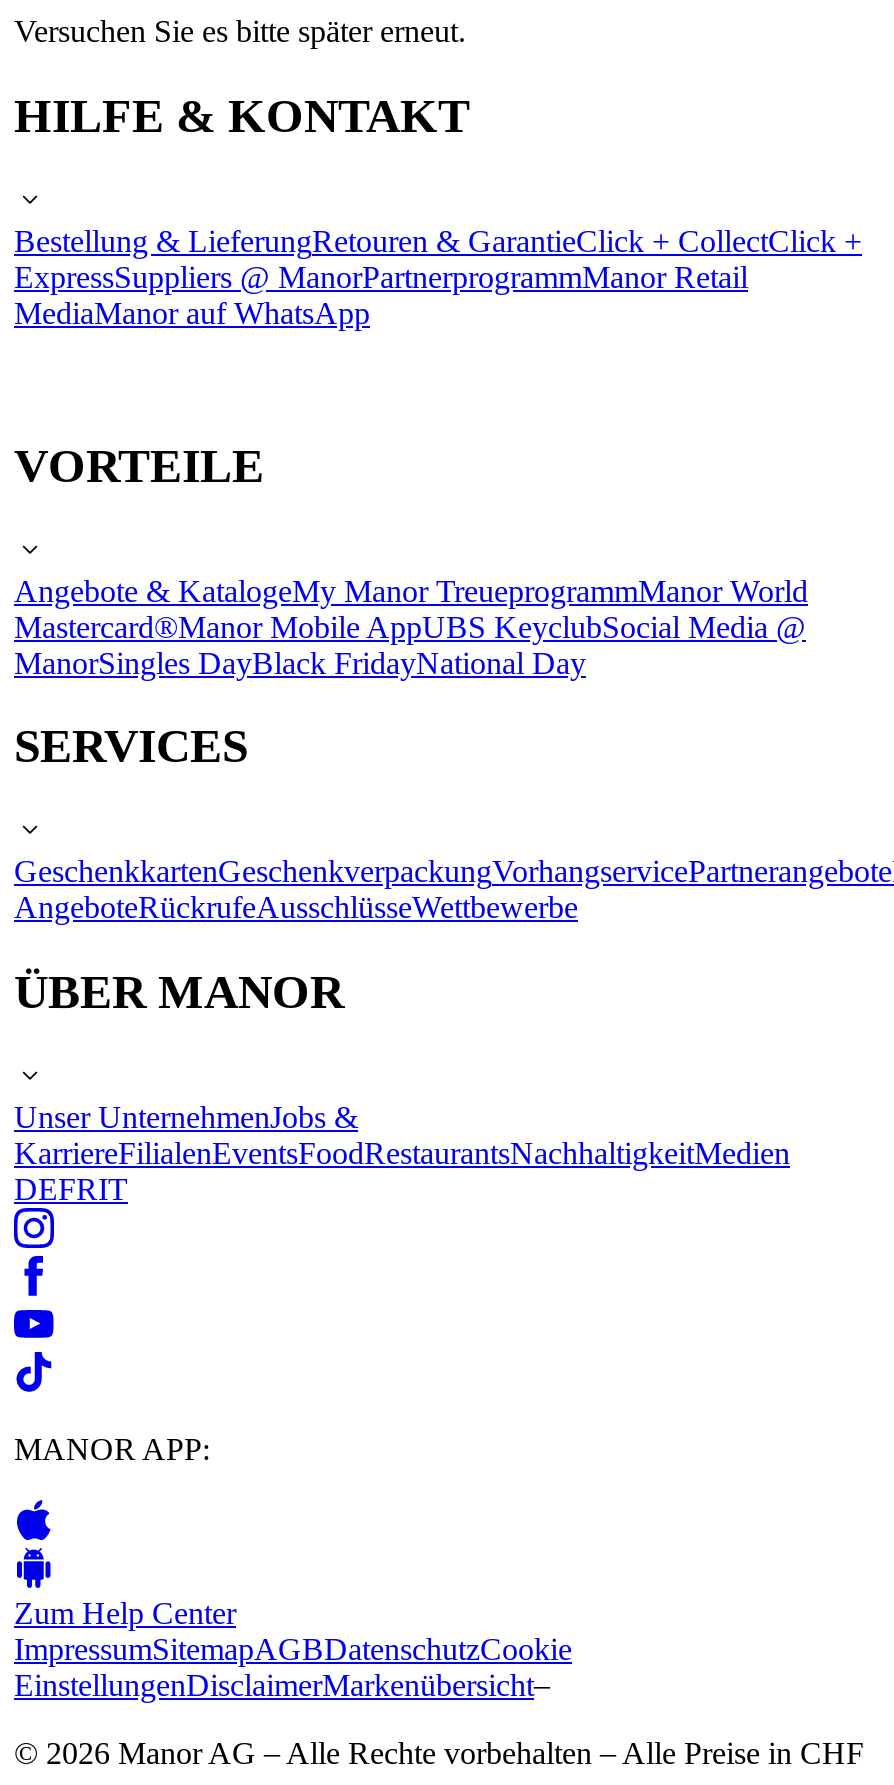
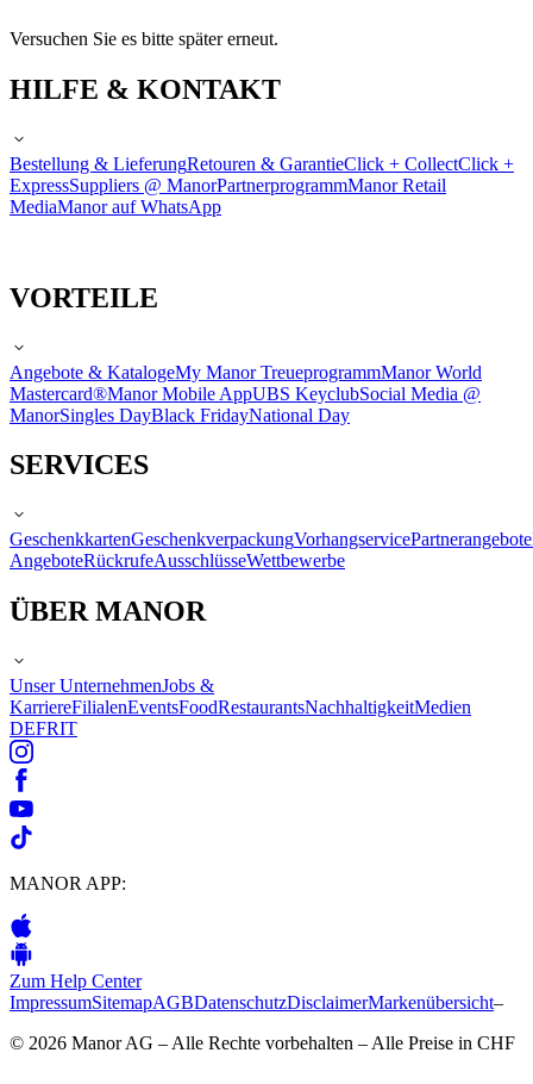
[14,1632,572,1702] ImpressumSitemapAGBDatenschutzCookie | EinstellungenDisclaimerMarkenübersicht– -> [10,993,503,1013] ImpressumSitemapAGBDatenschutzDisclaimerMarkenübersicht–

